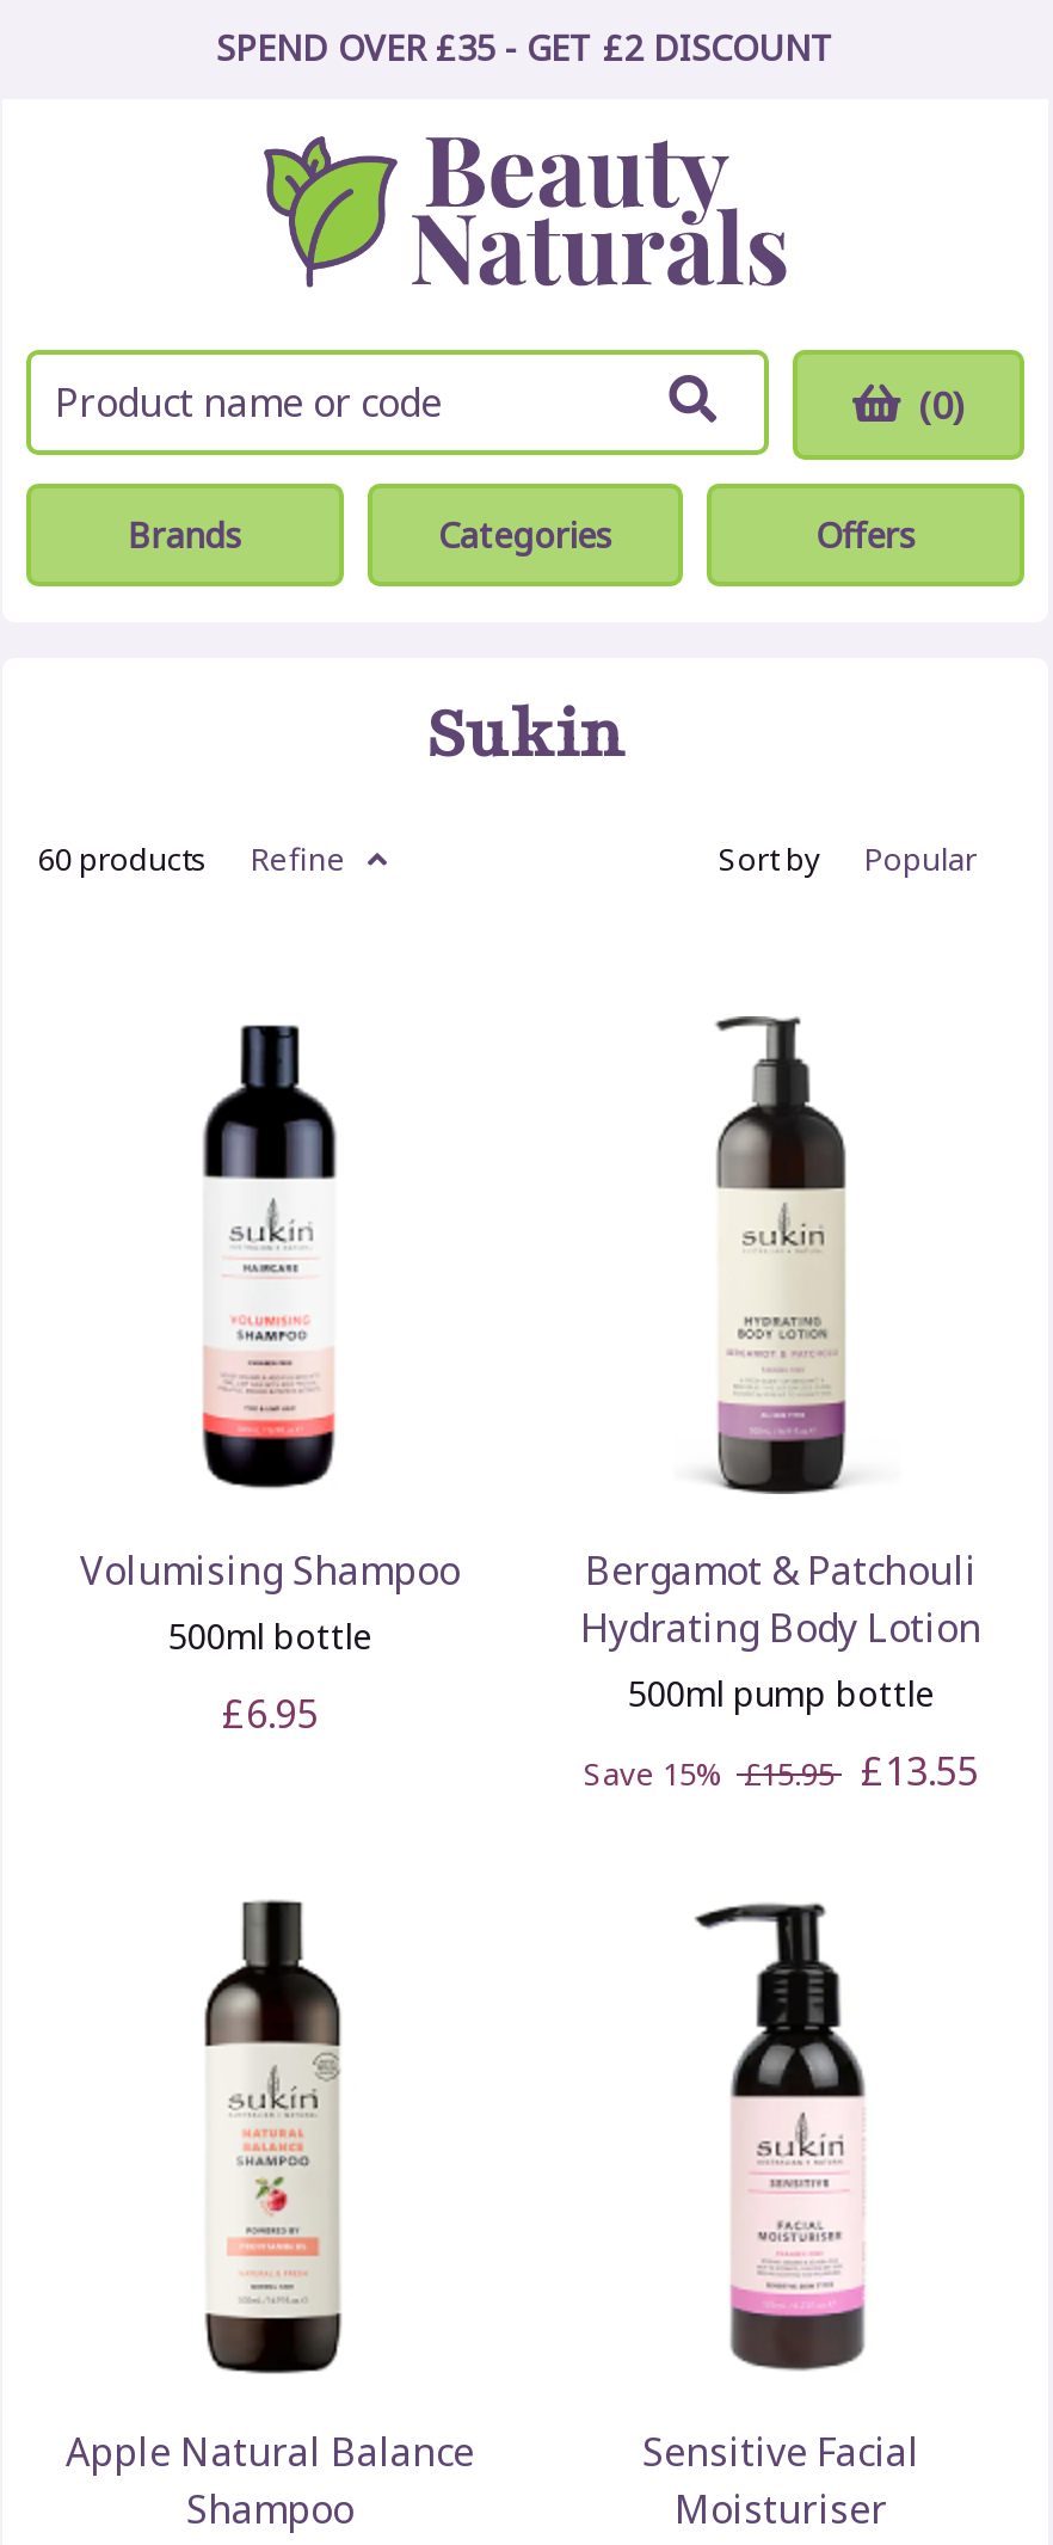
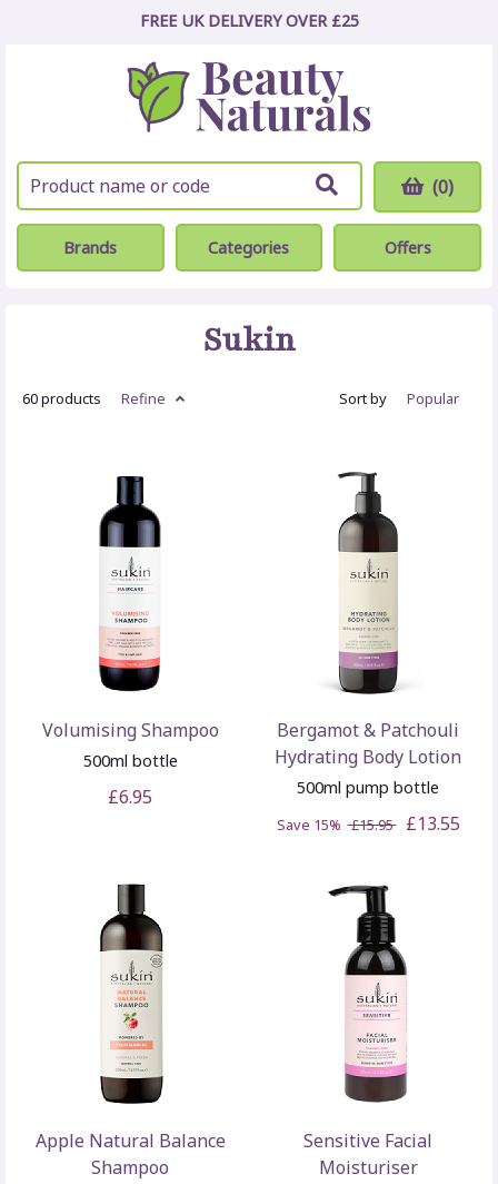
[216,25,835,70] SPEND OVER £35 - GET £2 DISCOUNT -> [140,10,358,31] FREE UK DELIVERY OVER £25

